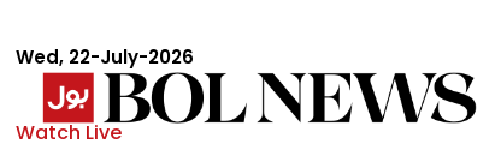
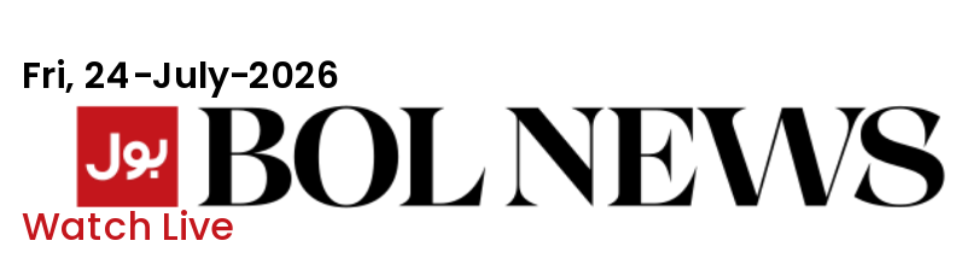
[16,44,194,70] Wed, 22-July-2026 -> [22,49,340,100] Fri, 24-July-2026

